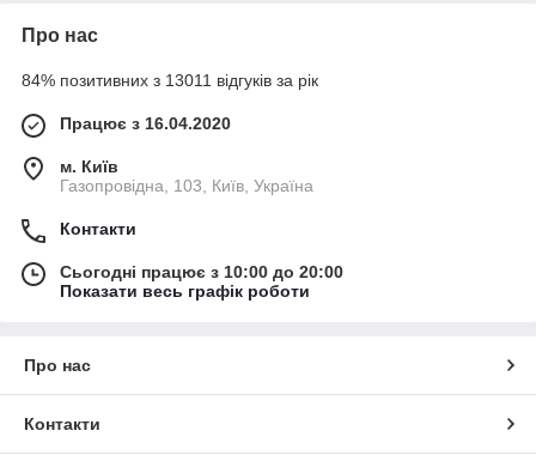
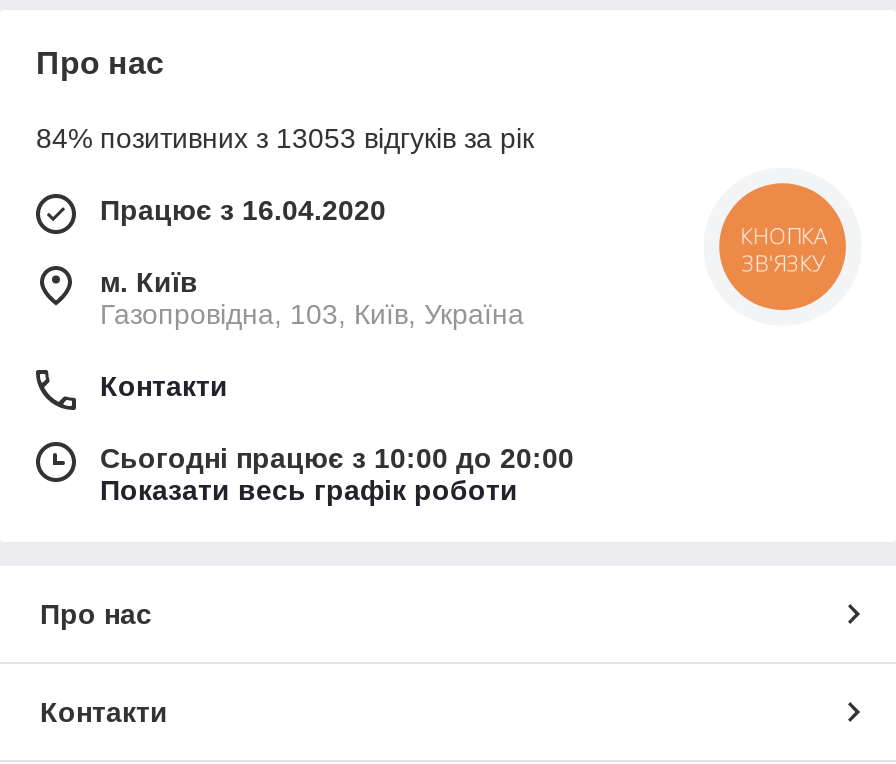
none -> [716,180,850,314] [image]
[22,71,318,90] 84% позитивних з 13011 відгуків за рік -> [36,123,534,155] 84% позитивних з 13053 відгуків за рік

